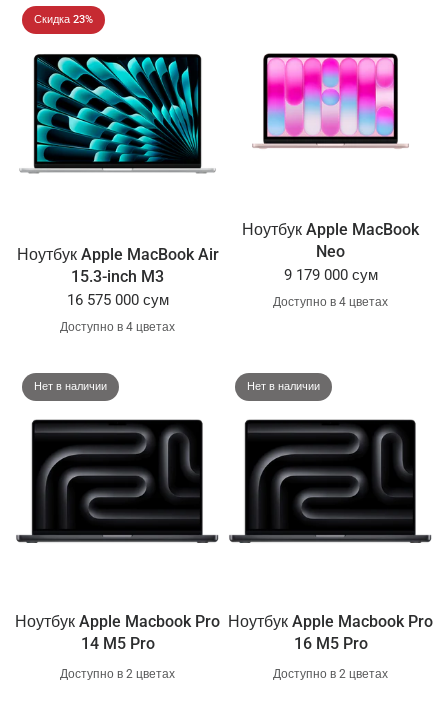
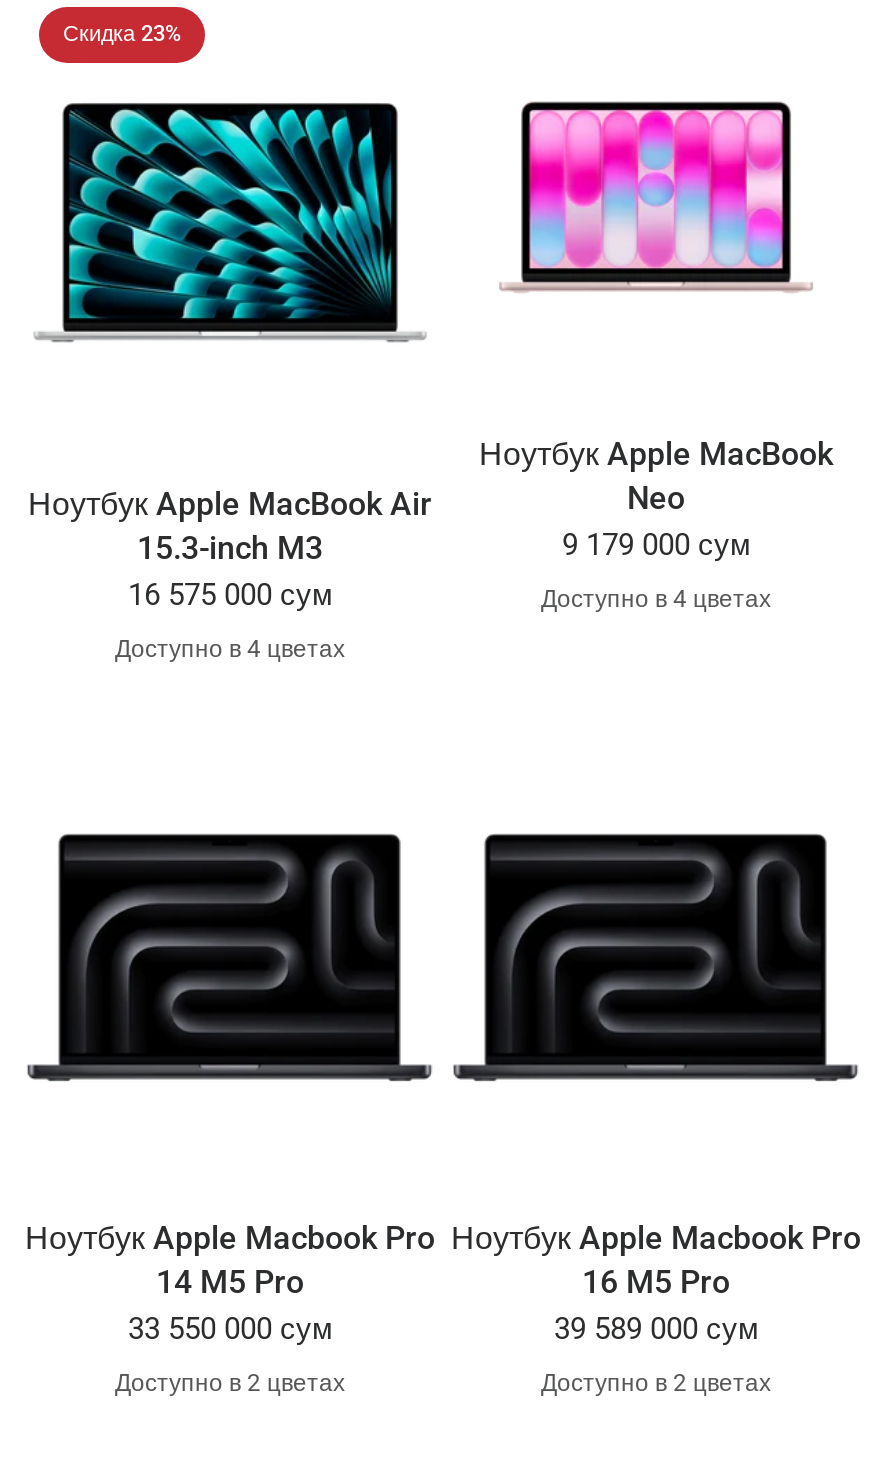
[34,380,107,393] Нет в наличии -> none
[247,380,320,393] Нет в наличии -> none
none -> [128,1312,332,1348] 33 550 000 сум
none -> [554,1312,758,1348] 39 589 000 сум

